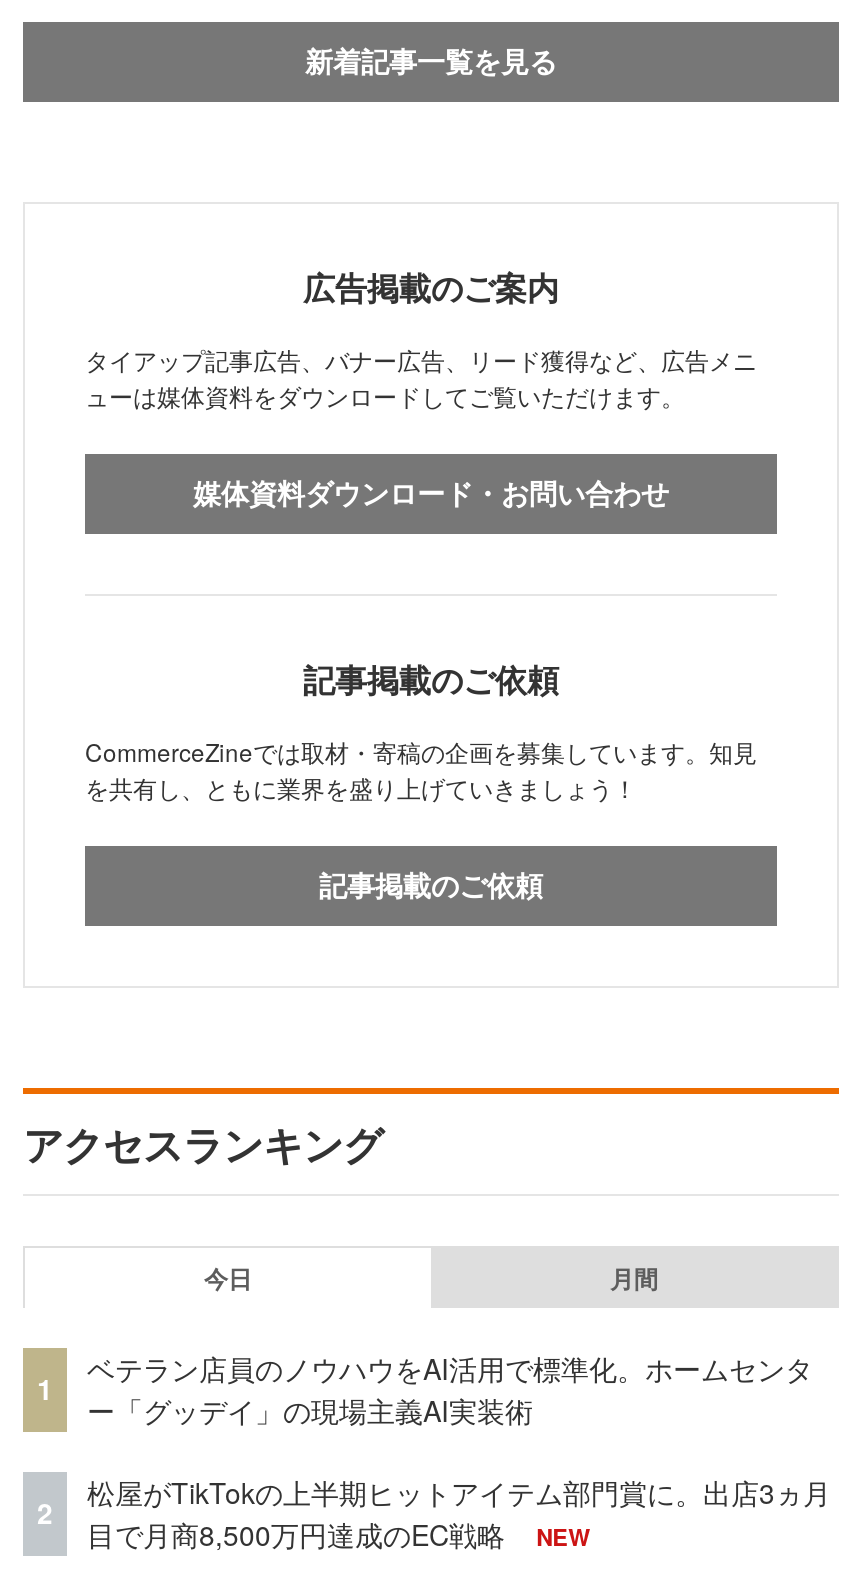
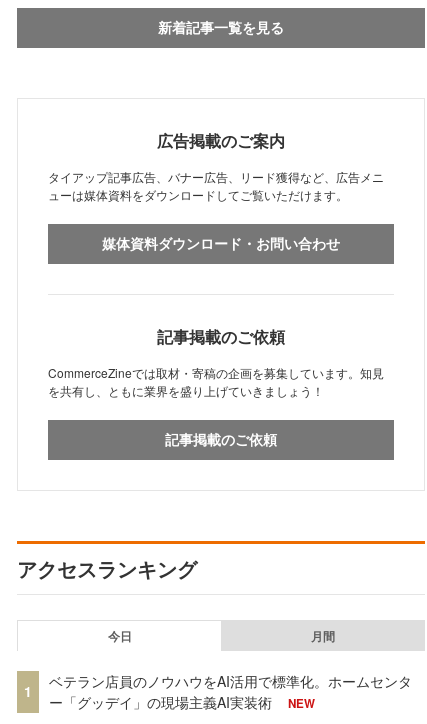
[87,1472,831,1554] 松屋がTikTokの上半期ヒットアイテム部門賞に。出店3ヵ月 | 目で月商8,500万円達成のEC戦略 -> none
[37,1493,53,1533] 2 -> none

